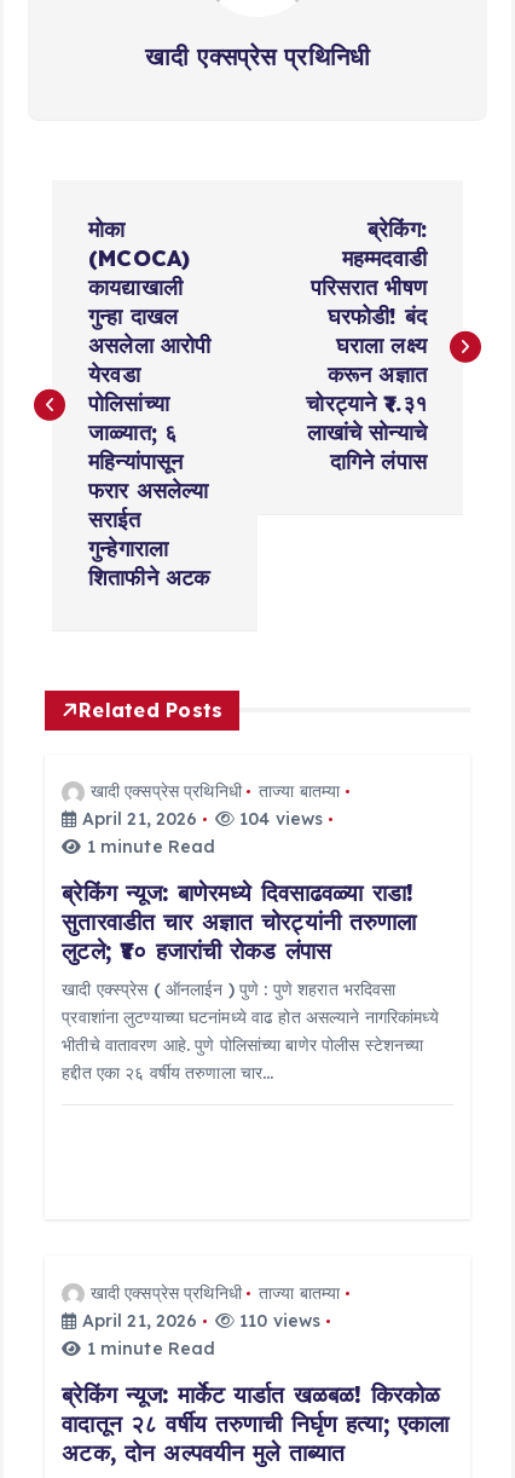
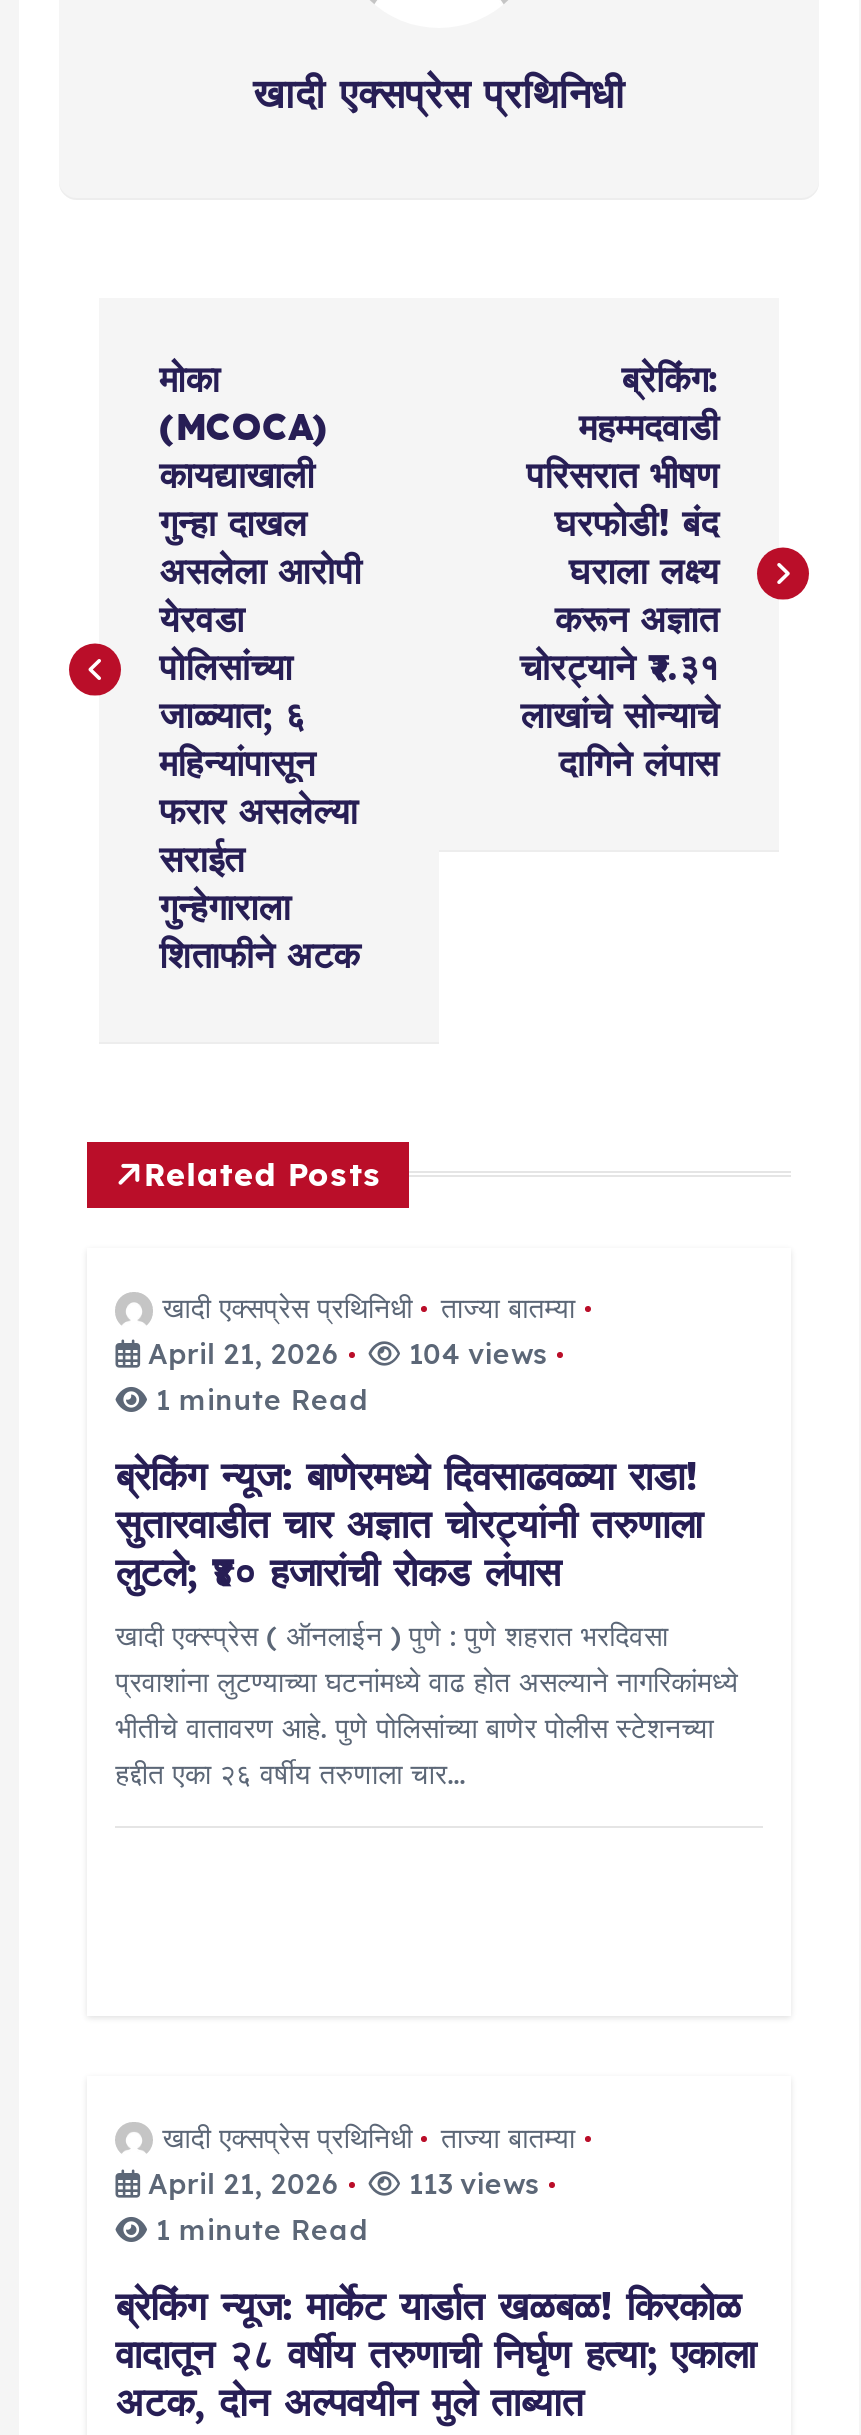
[77,1310,321,1331] April 21, 2026 110 views -> [140,2166,540,2202] April 21, 2026 113 views

